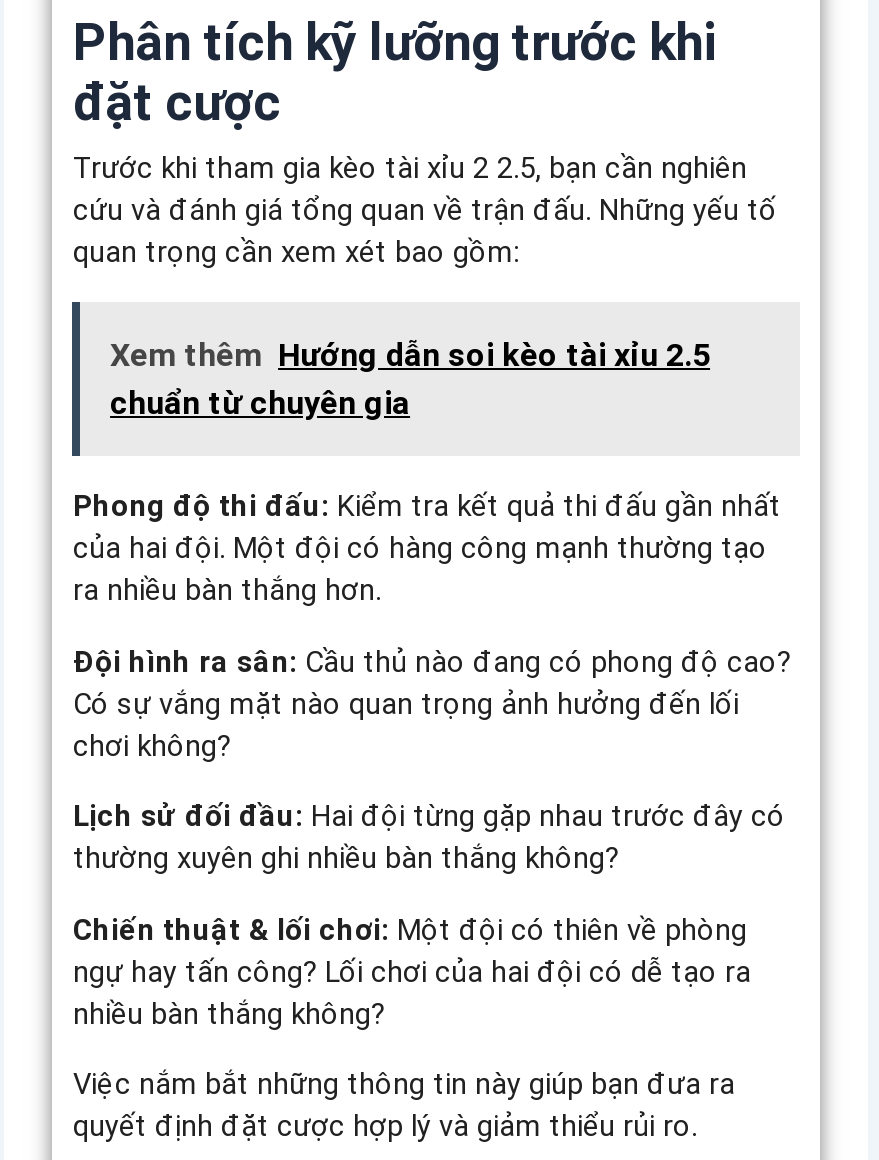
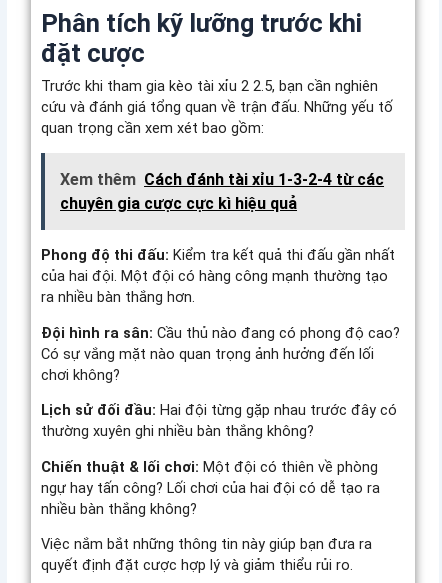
[110,336,710,422] Xem thêm Hướng dẫn soi kèo tài xỉu 2.5 | chuẩn từ chuyên gia -> [60,170,384,213] Xem thêm Cách đánh tài xỉu 1-3-2-4 từ các | chuyên gia cược cực kì hiệu quả

